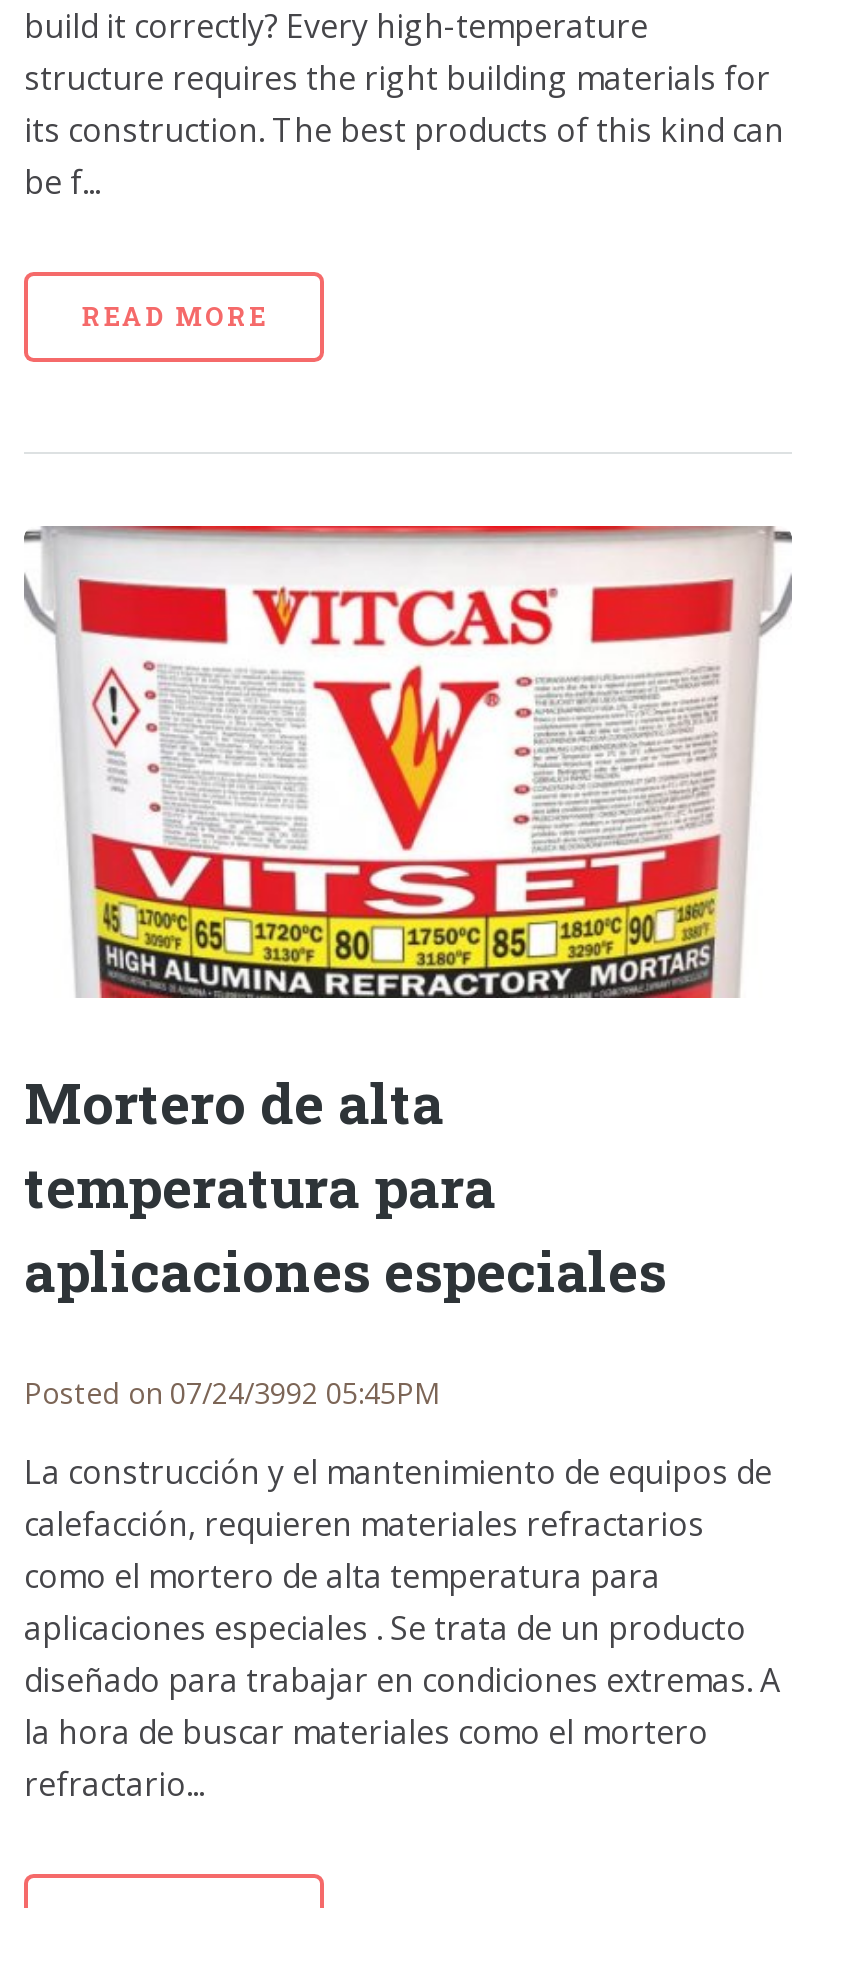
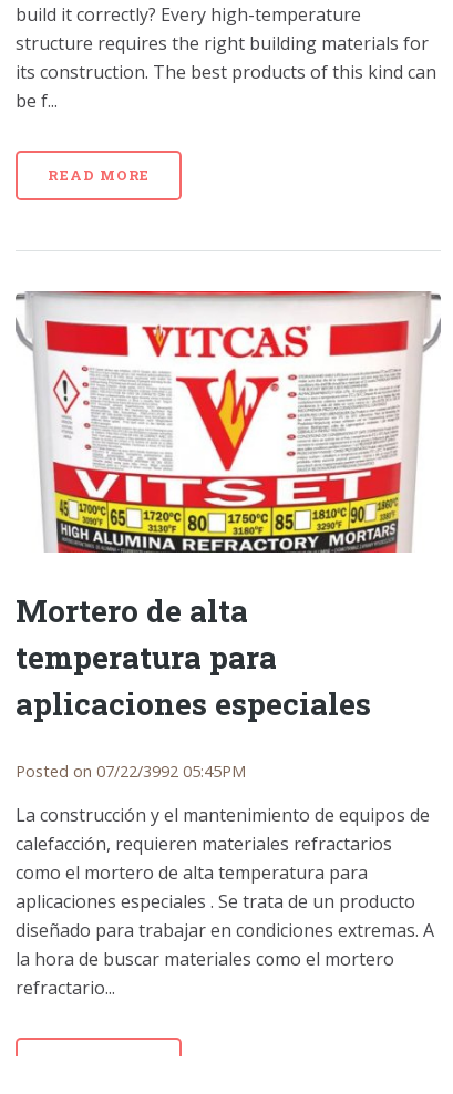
[24,1374,440,1412] Posted on 07/24/3992 05:45PM -> [16,761,246,782] Posted on 07/22/3992 05:45PM

